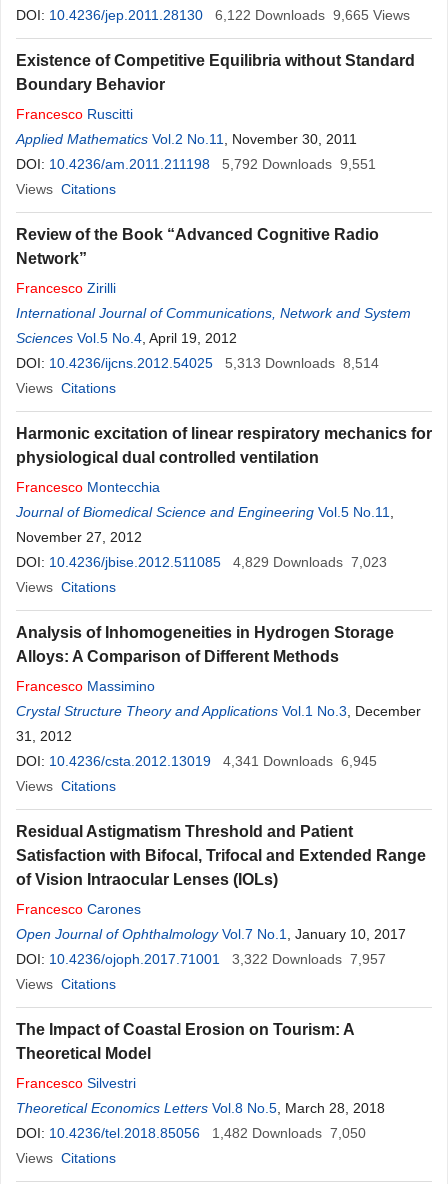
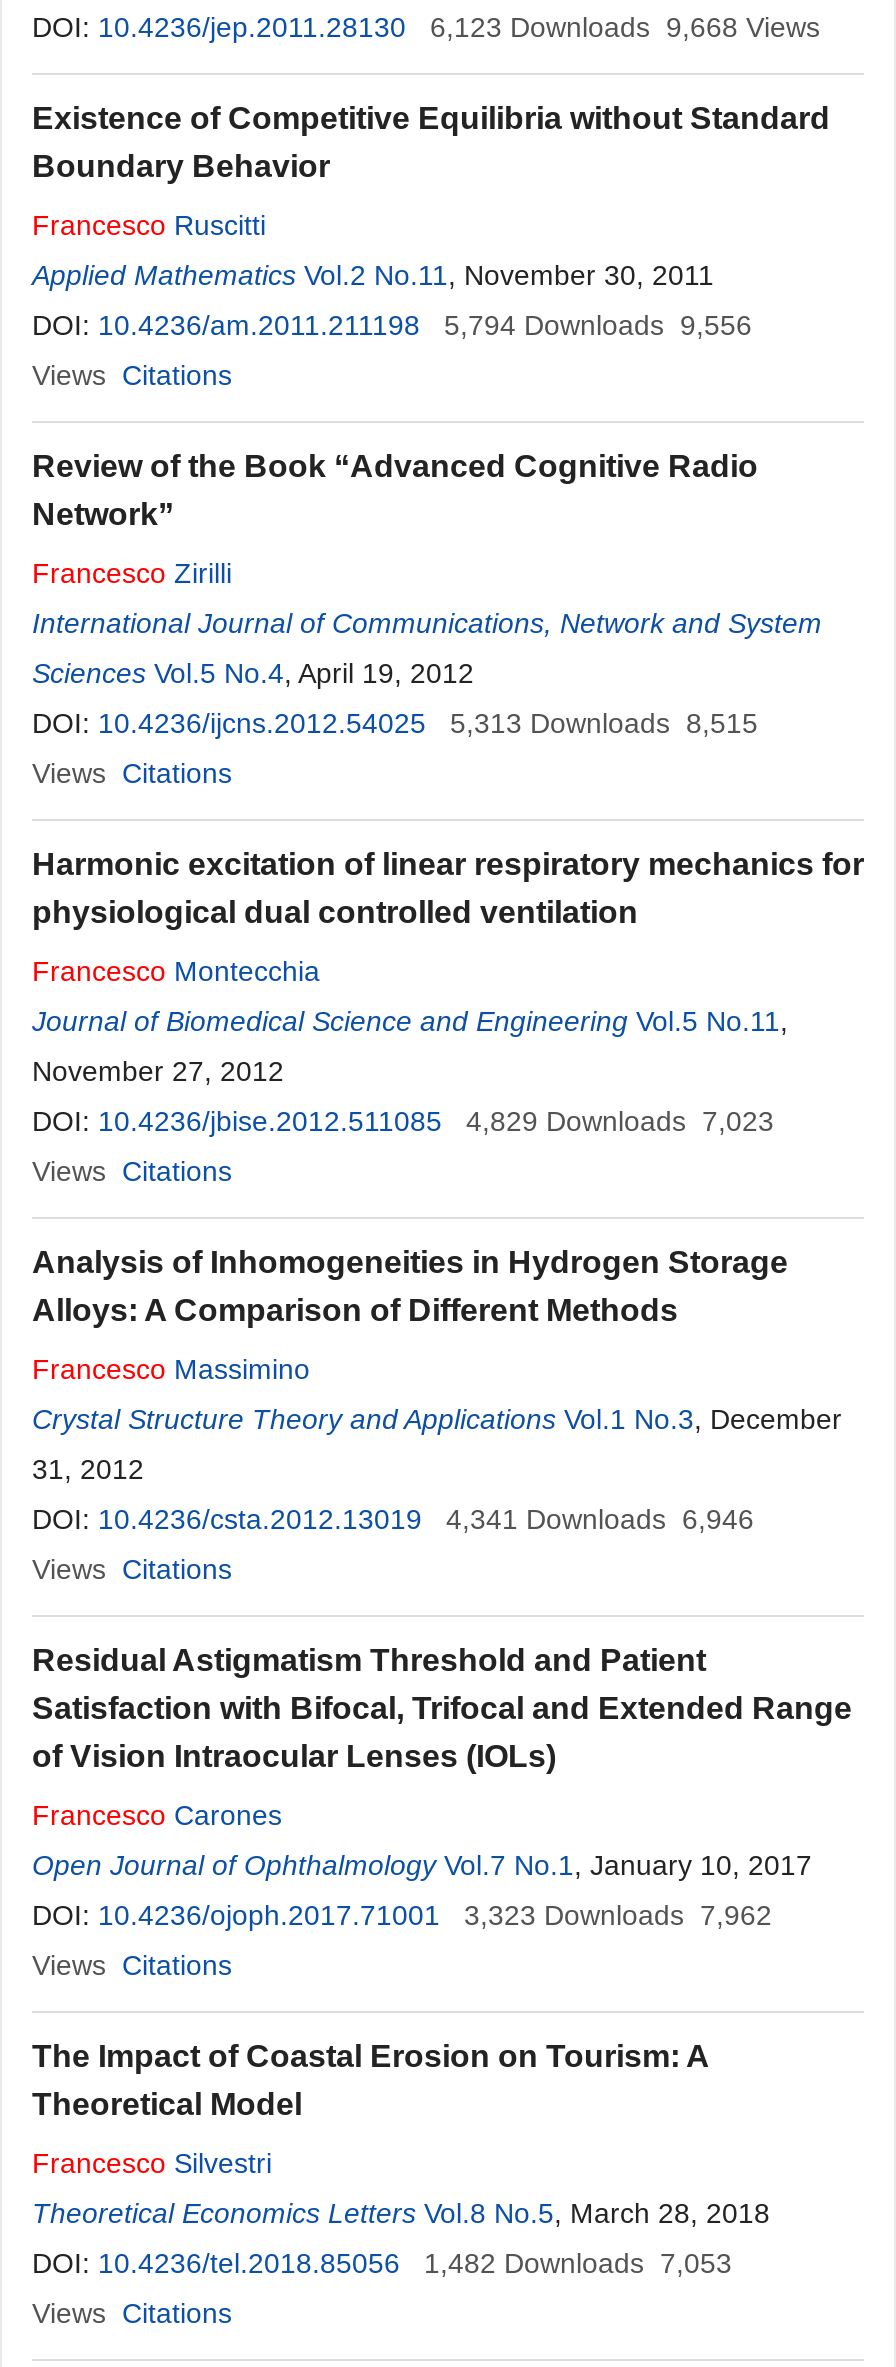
[215,7,410,23] 6,122 Downloads 9,665 Views -> [430,11,820,43] 6,123 Downloads 9,668 Views
[16,156,376,172] DOI: 10.4236/am.2011.211198 5,792 Downloads 9,551 -> [32,309,752,341] DOI: 10.4236/am.2011.211198 5,794 Downloads 9,556
[16,355,379,371] DOI: 10.4236/ijcns.2012.54025 5,313 Downloads 8,514 -> [32,707,758,739] DOI: 10.4236/ijcns.2012.54025 5,313 Downloads 8,515
[16,753,377,769] DOI: 10.4236/csta.2012.13019 4,341 Downloads 6,945 -> [32,1503,754,1535] DOI: 10.4236/csta.2012.13019 4,341 Downloads 6,946
[16,951,386,967] DOI: 10.4236/ojoph.2017.71001 3,322 Downloads 7,957 -> [32,1899,772,1931] DOI: 10.4236/ojoph.2017.71001 3,323 Downloads 7,962
[16,1125,366,1141] DOI: 10.4236/tel.2018.85056 1,482 Downloads 7,050 -> [32,2247,732,2279] DOI: 10.4236/tel.2018.85056 1,482 Downloads 7,053

